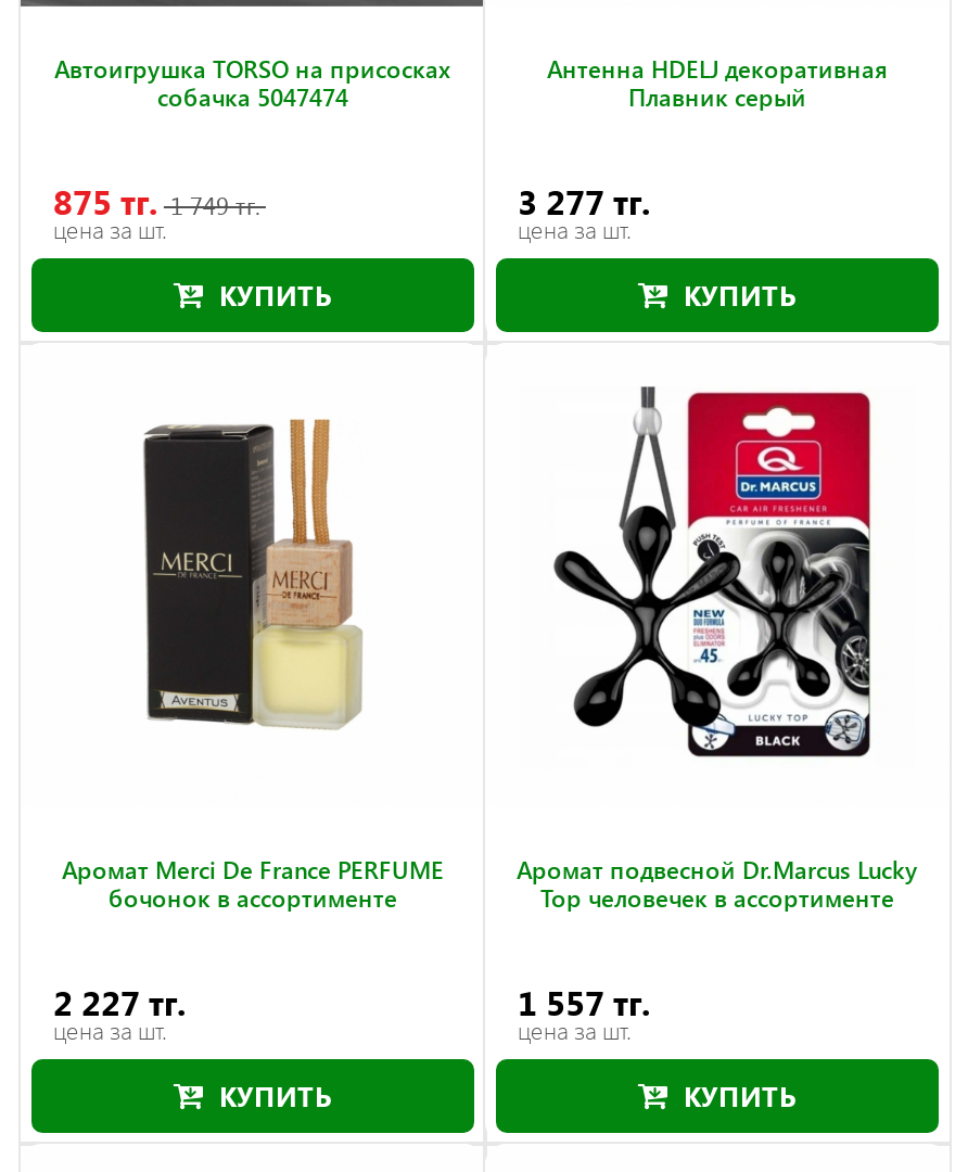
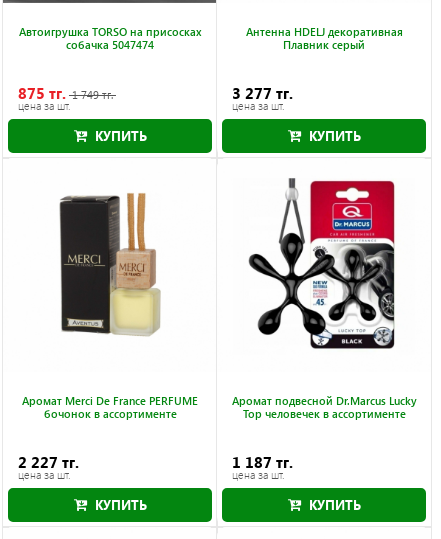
[518,981,650,1024] 1 557 тг. -> [232,452,293,472] 1 187 тг.

